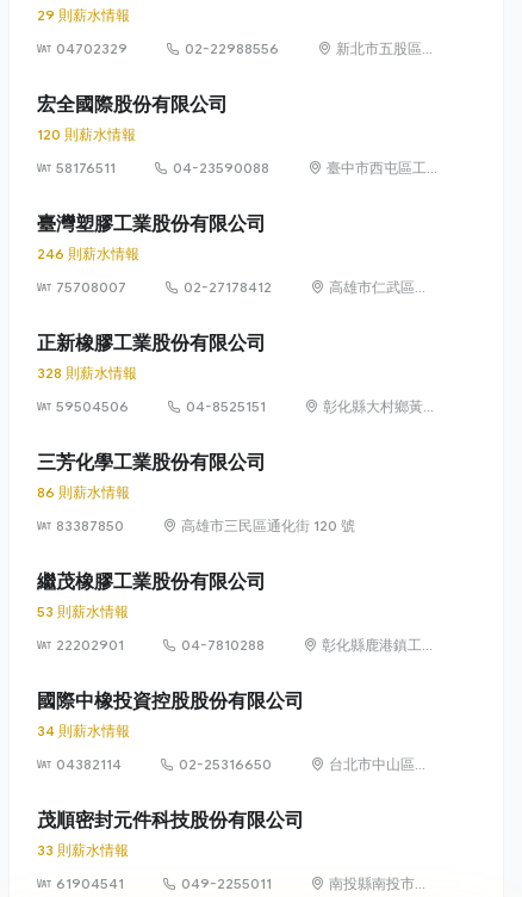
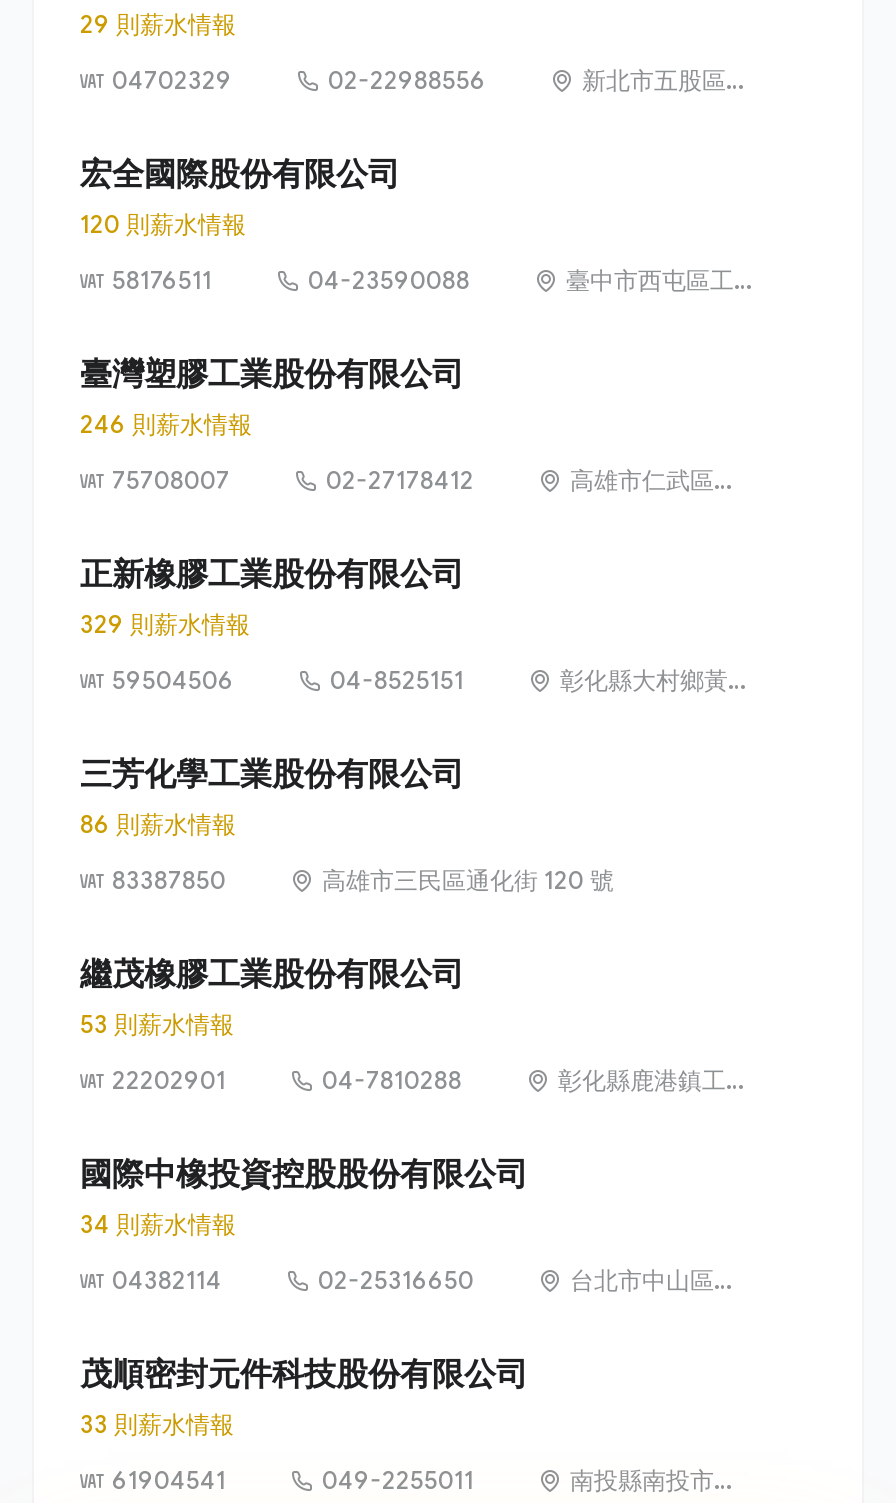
[37,364,137,382] 328 則薪水情報 -> [80,609,250,639] 329 則薪水情報

